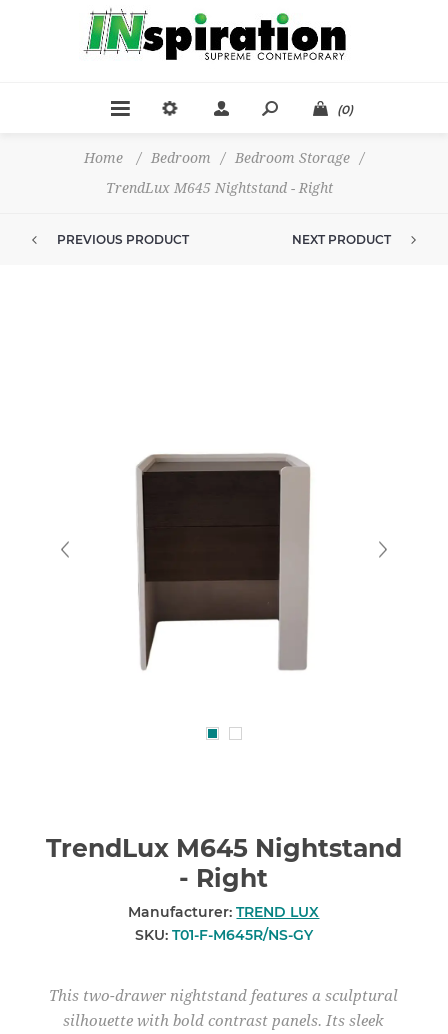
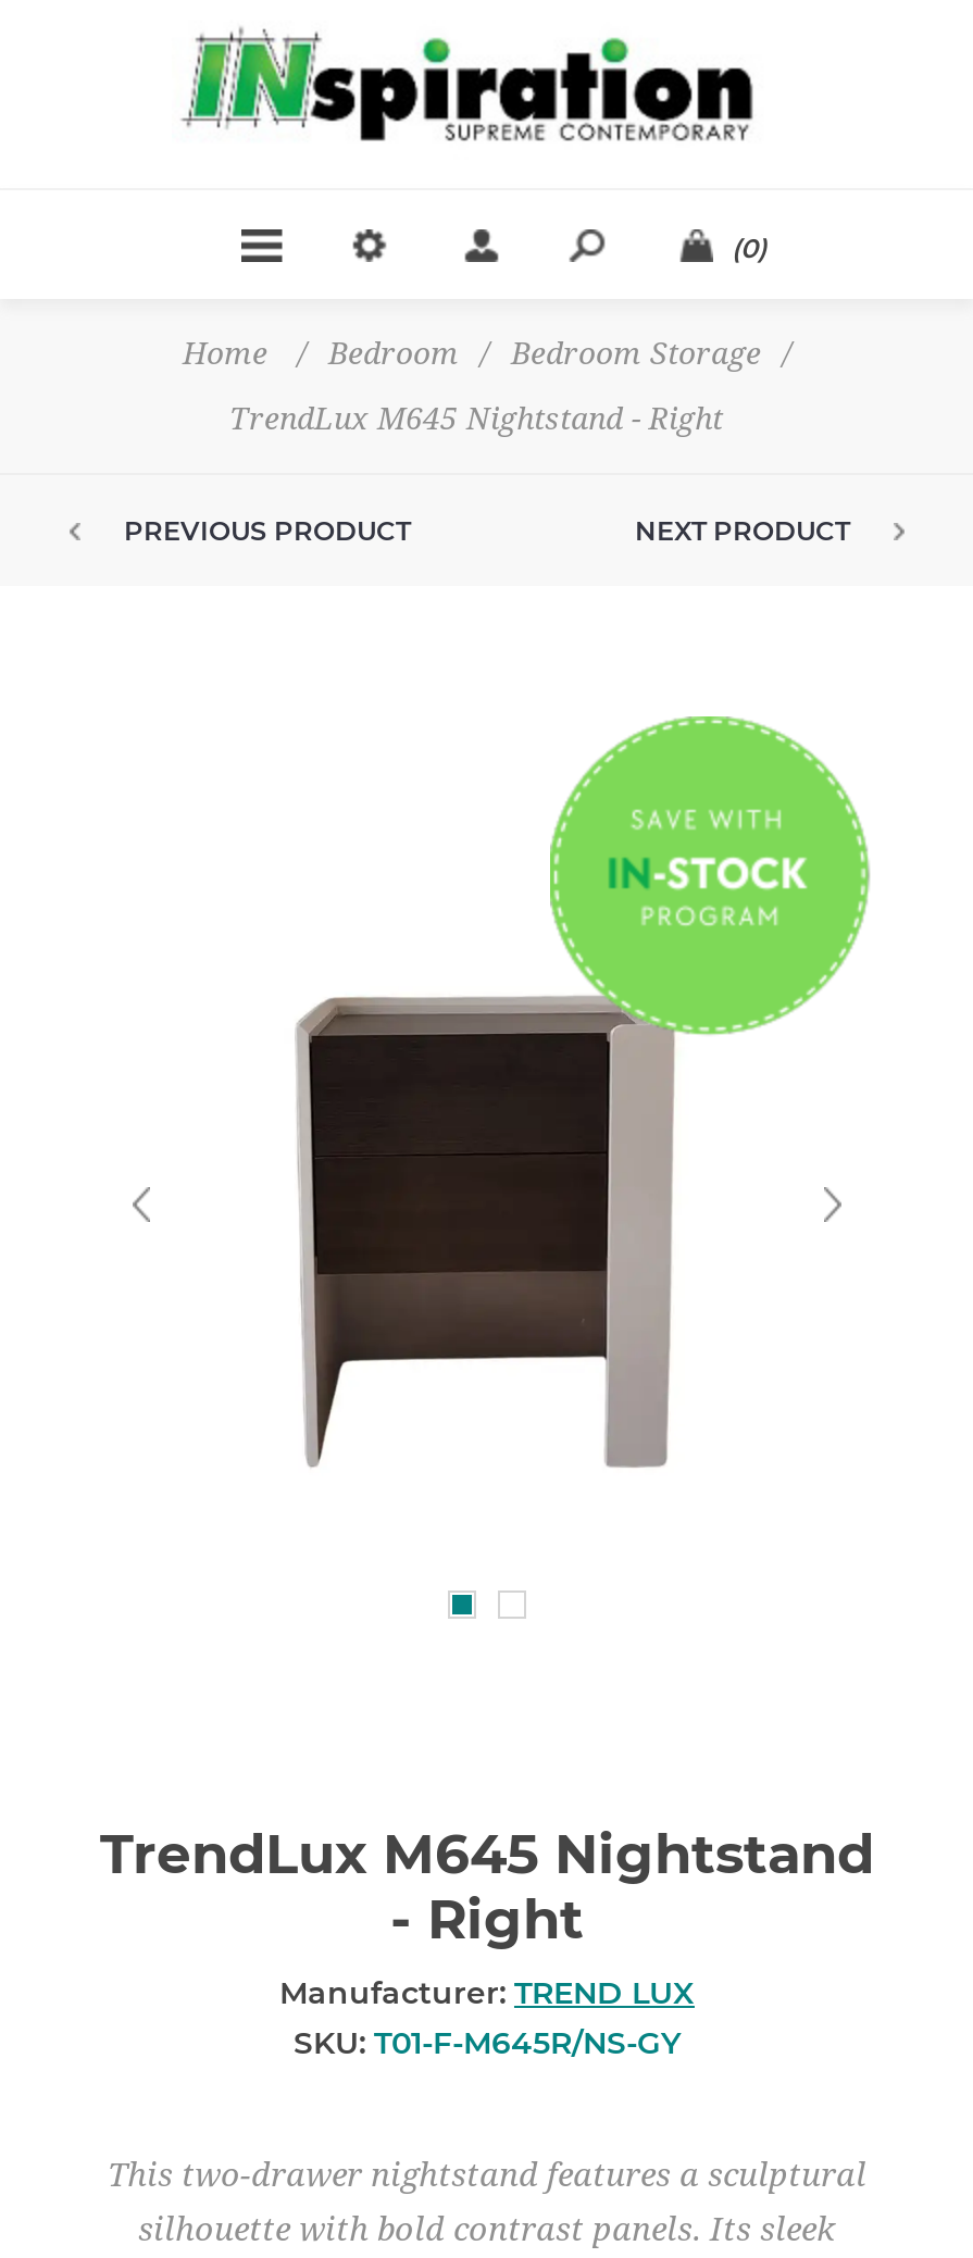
none -> [548,714,872,1036] [image]

